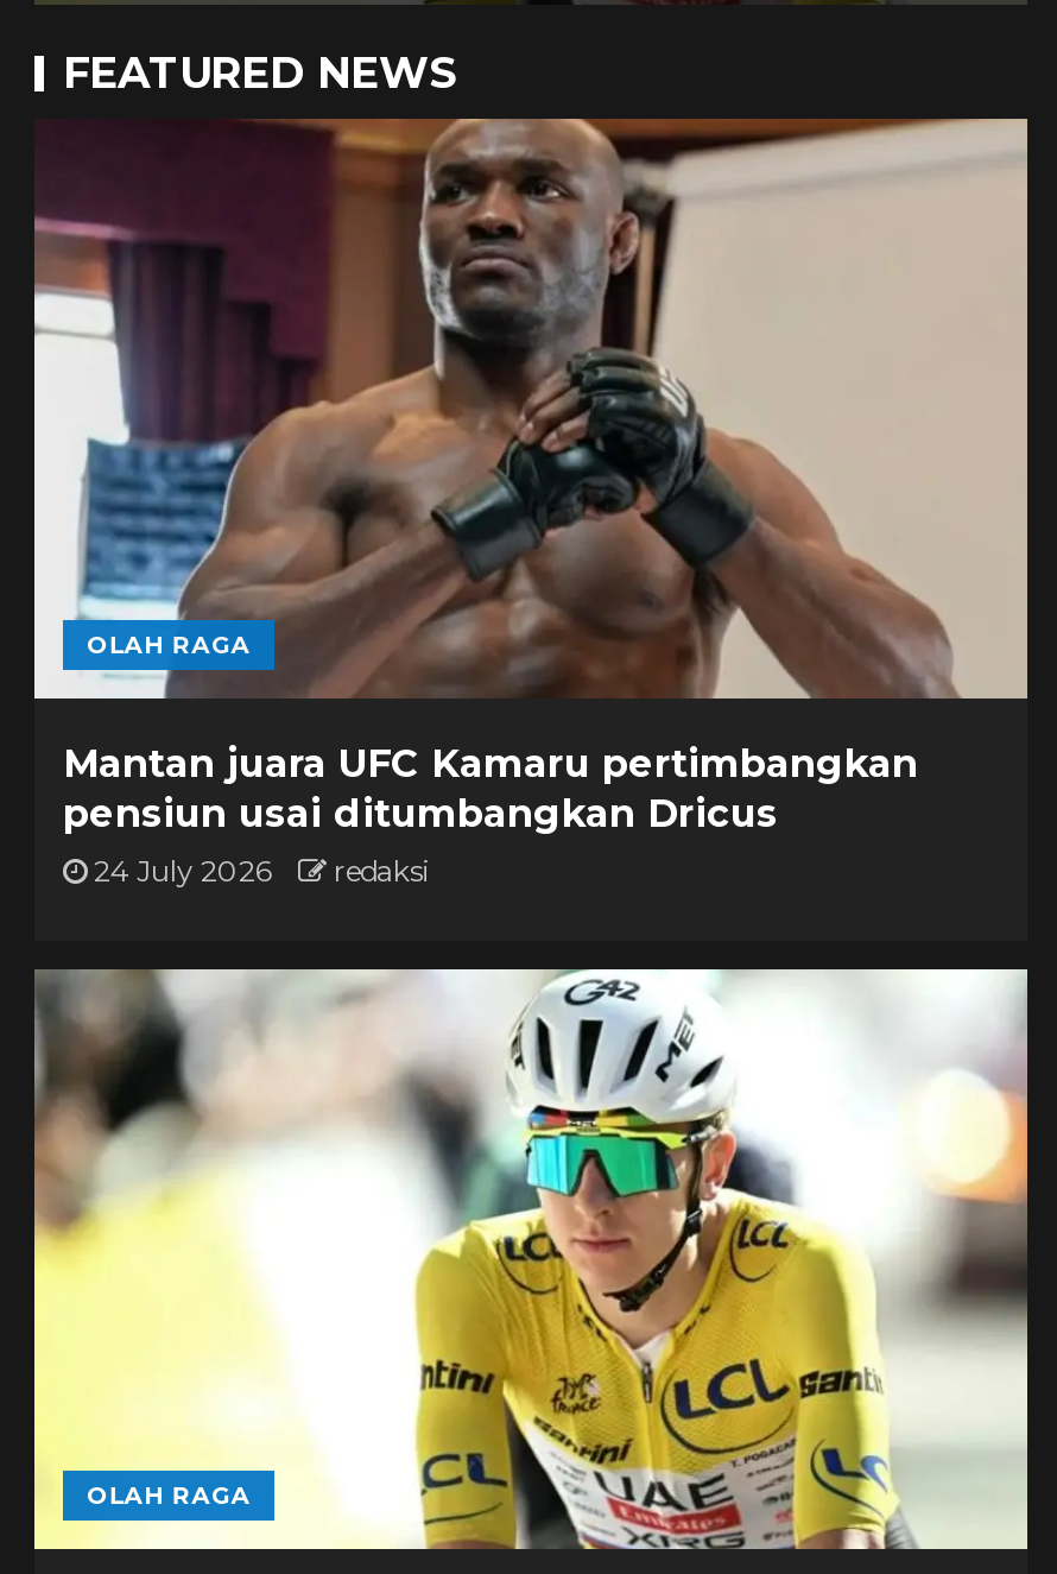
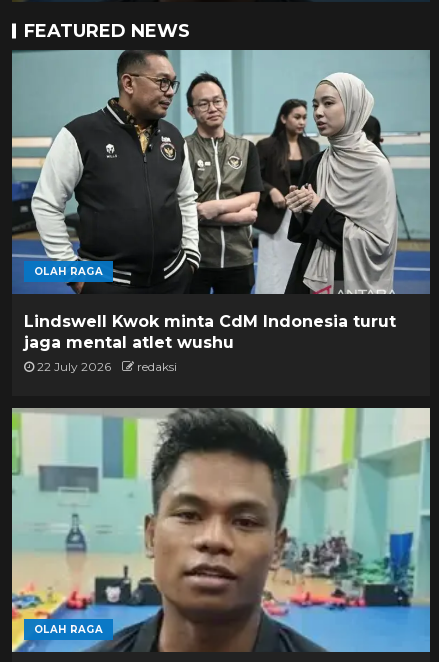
[32,116,1030,889] [image] | Mantan juara UFC Kamaru pertimbangkan | pensiun usai ditumbangkan Dricus | 24 July 2026 -> [11,49,431,374] [image] | Lindswell Kwok minta CdM Indonesia turut | jaga mental atlet wushu | 22 July 2026
[32,967,1030,1551] [image] -> [11,407,431,653] [image]

